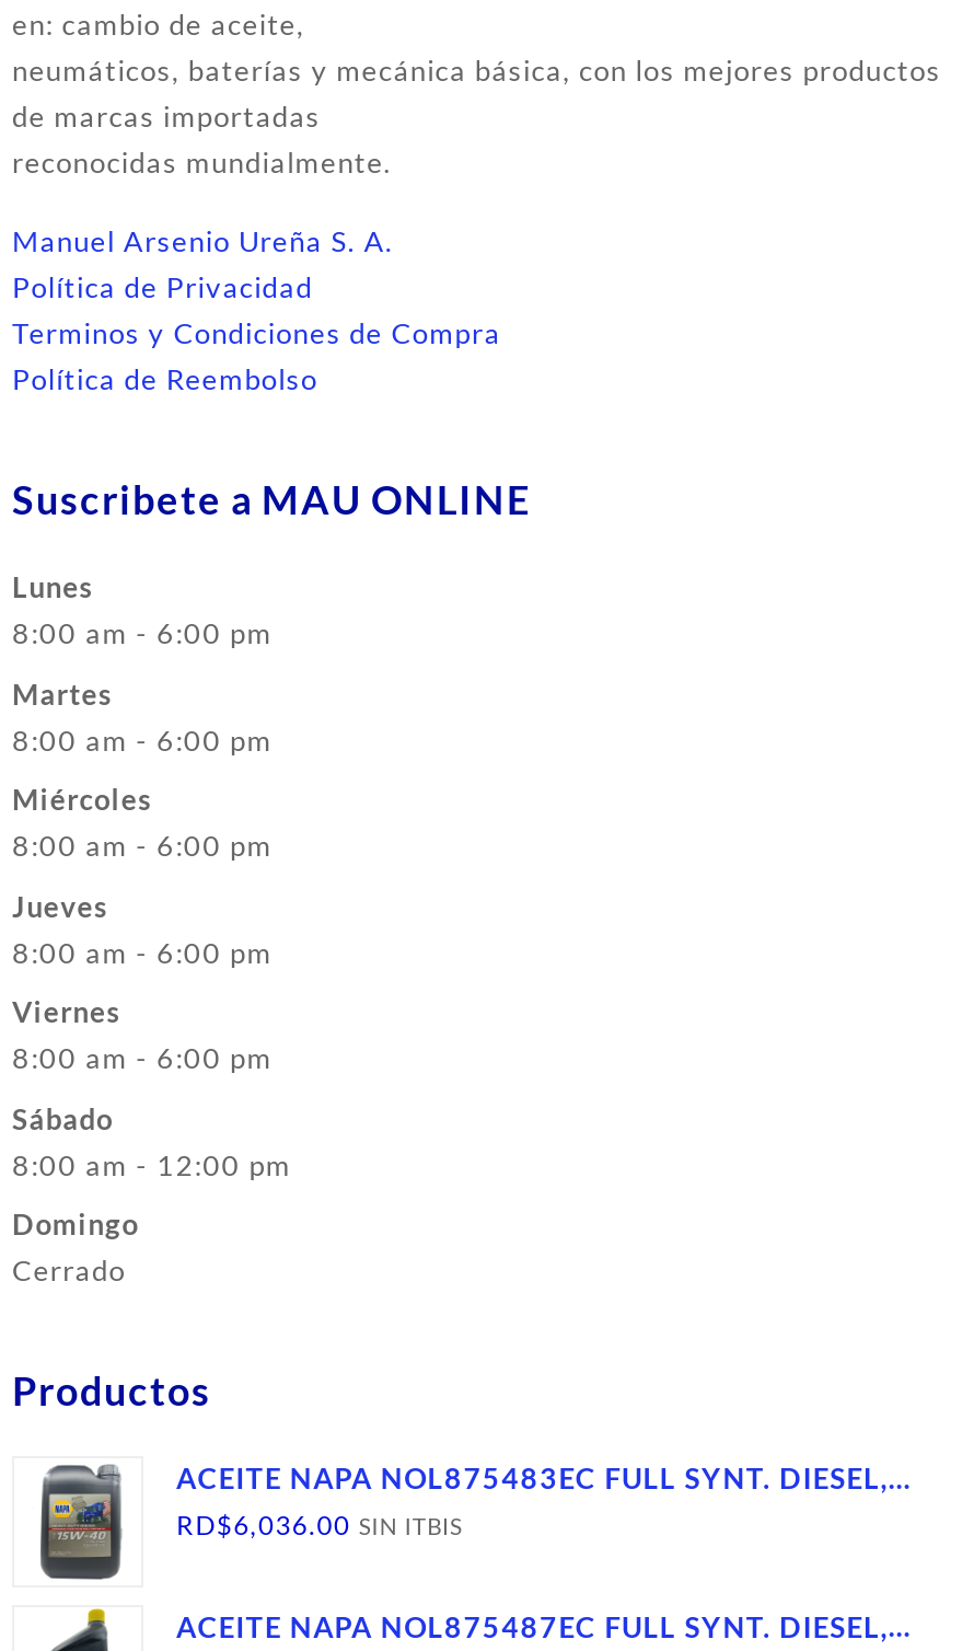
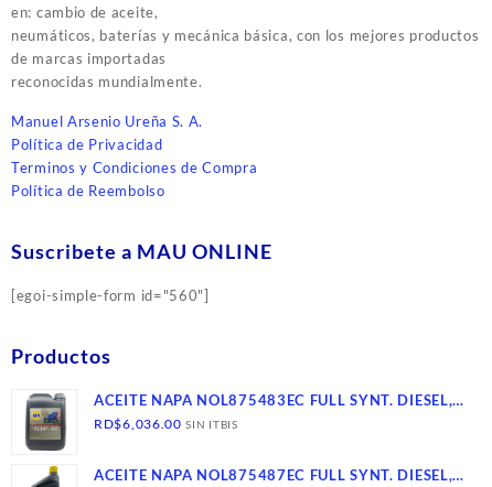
[12,570,291,1288] Lunes | 8:00 am - 6:00 pm | Martes | 8:00 am - 6:00 pm | Miércoles | 8:00 am - 6:00 pm | Jueves | 8:00 am - 6:00 pm | Viernes | 8:00 am - 6:00 pm | Sábado | 8:00 am - 12:00 pm | Domingo | Cerrado -> [11,287,209,304] [egoi-simple-form id="560"]

